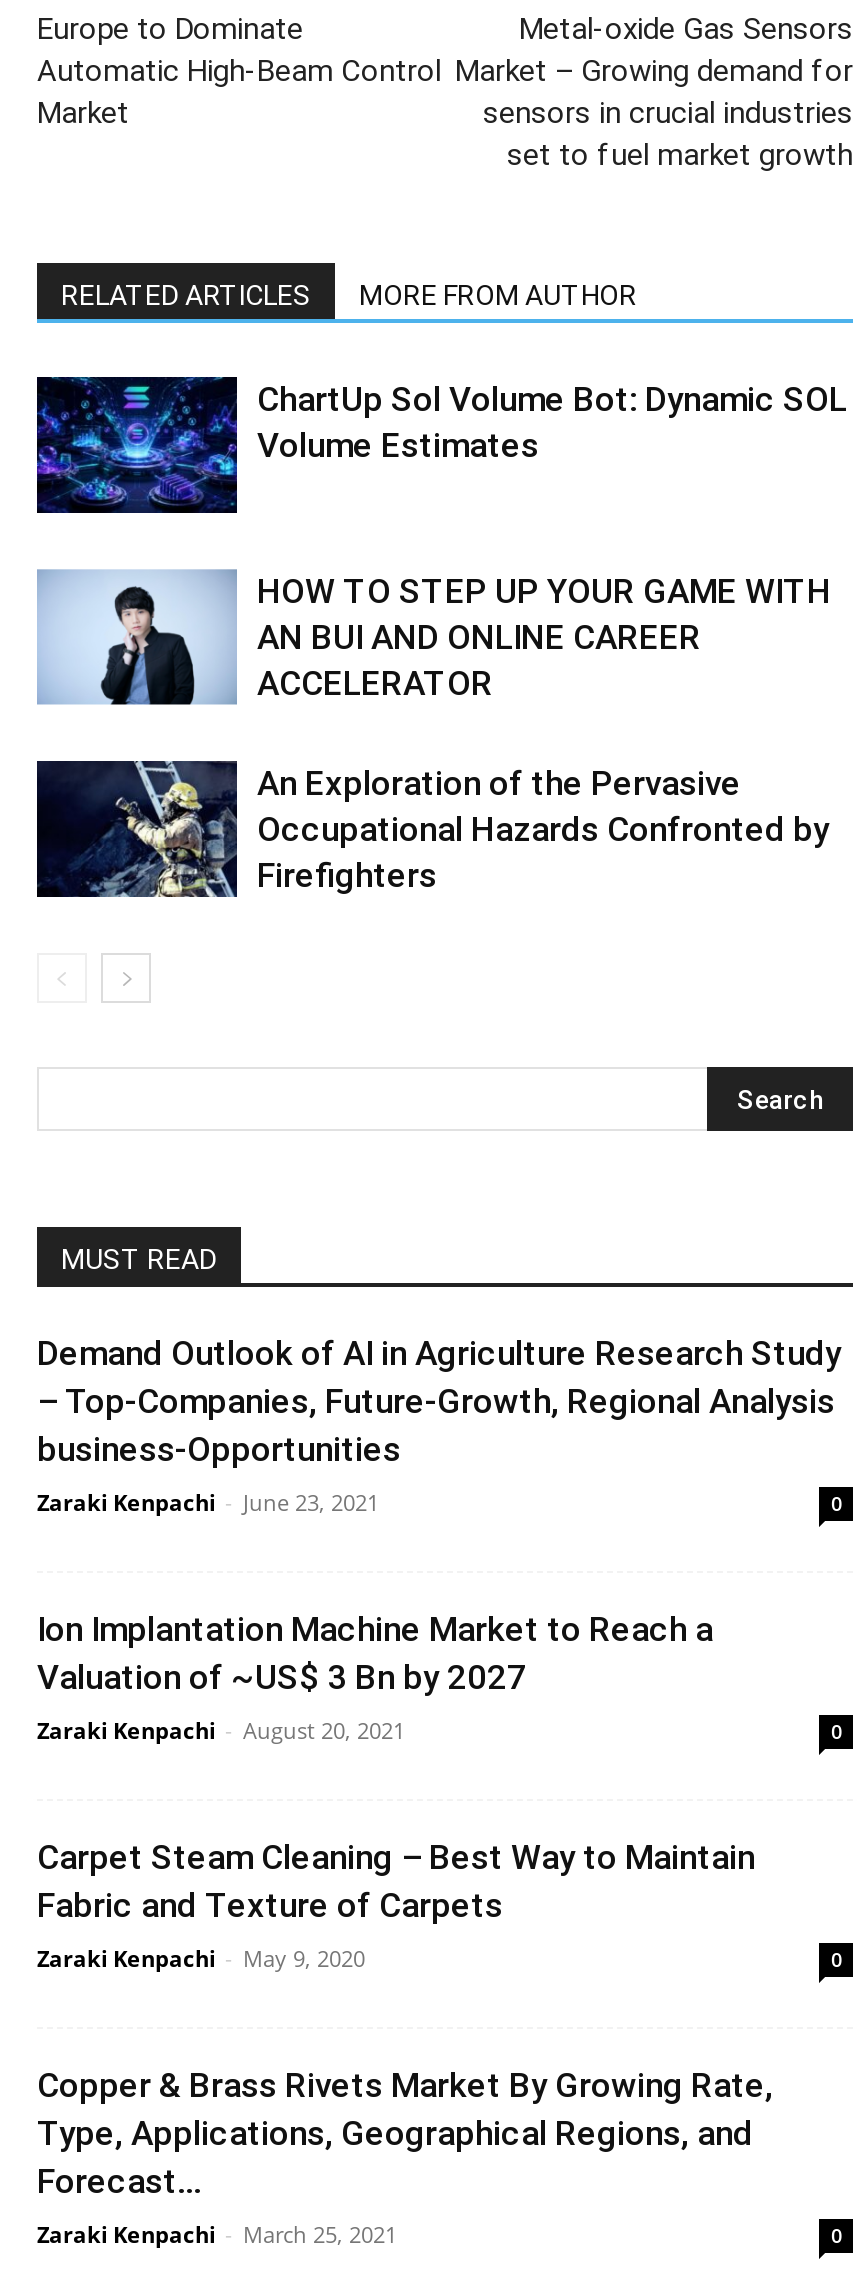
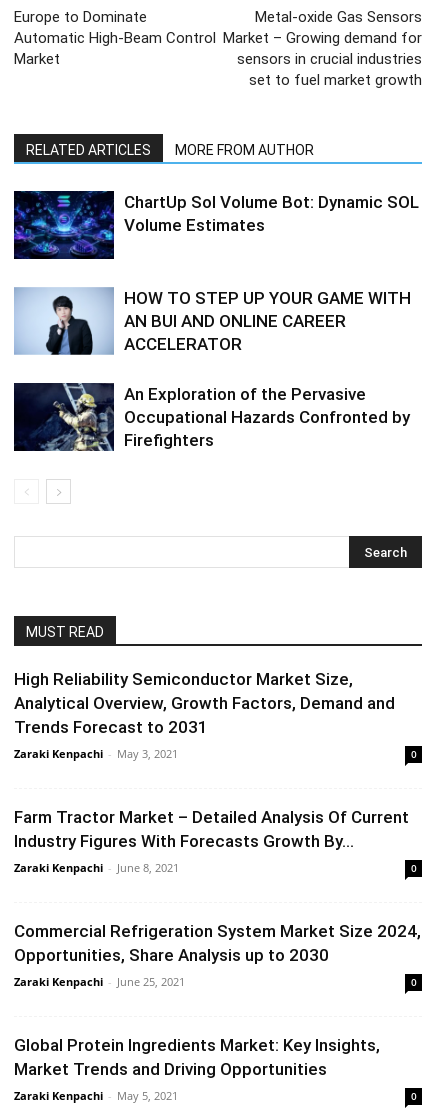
[37,1332,841,1516] Demand Outlook of AI in Agriculture Research Study | – Top-Companies, Future-Growth, Regional Analysis | business-Opportunities | Zaraki Kenpachi - June 23, 2021 -> [14,669,395,761] High Reliability Semiconductor Market Size, | Analytical Overview, Growth Factors, Demand and | Trends Forecast to 2031 | Zaraki Kenpachi - May 3, 2021
[37,1608,713,1744] Ion Implantation Machine Market to Reach a | Valuation of ~US$ 3 Bn by 2027 | Zaraki Kenpachi - August 20, 2021 -> [14,807,409,875] Farm Tractor Market – Detailed Analysis Of Current | Industry Figures With Forecasts Growth By... | Zaraki Kenpachi - June 8, 2021
[37,1836,755,1972] Carpet Steam Cleaning – Best Way to Maintain | Fabric and Texture of Carpets | Zaraki Kenpachi - May 9, 2020 -> [14,921,421,989] Commercial Refrigeration System Market Size 2024, | Opportunities, Share Analysis up to 2030 | Zaraki Kenpachi - June 25, 2021
[37,2064,773,2248] Copper & Brass Rivets Market By Growing Rate, | Type, Applications, Geographical Regions, and | Forecast... | Zaraki Kenpachi - March 25, 2021 -> [14,1035,380,1103] Global Protein Ingredients Market: Key Insights, | Market Trends and Driving Opportunities | Zaraki Kenpachi - May 5, 2021

